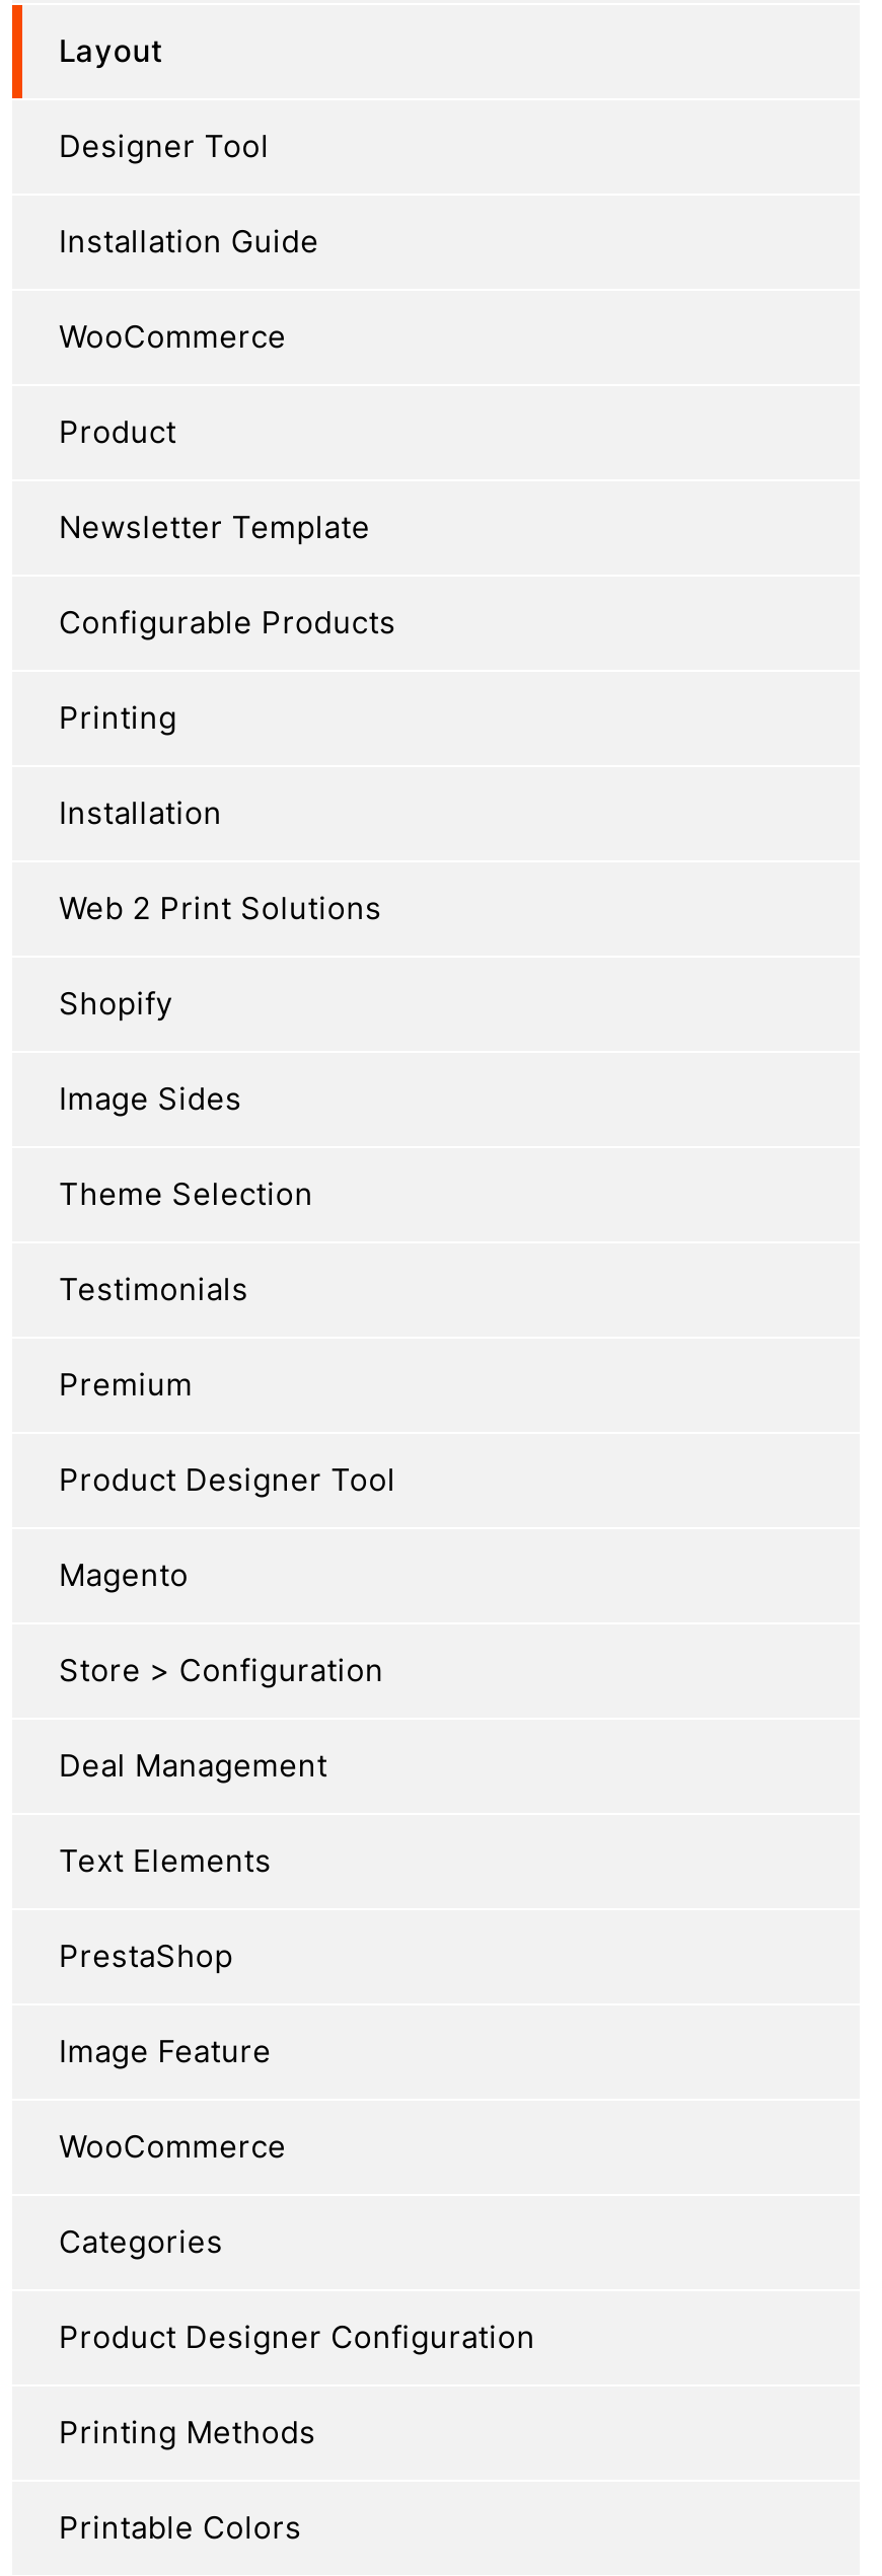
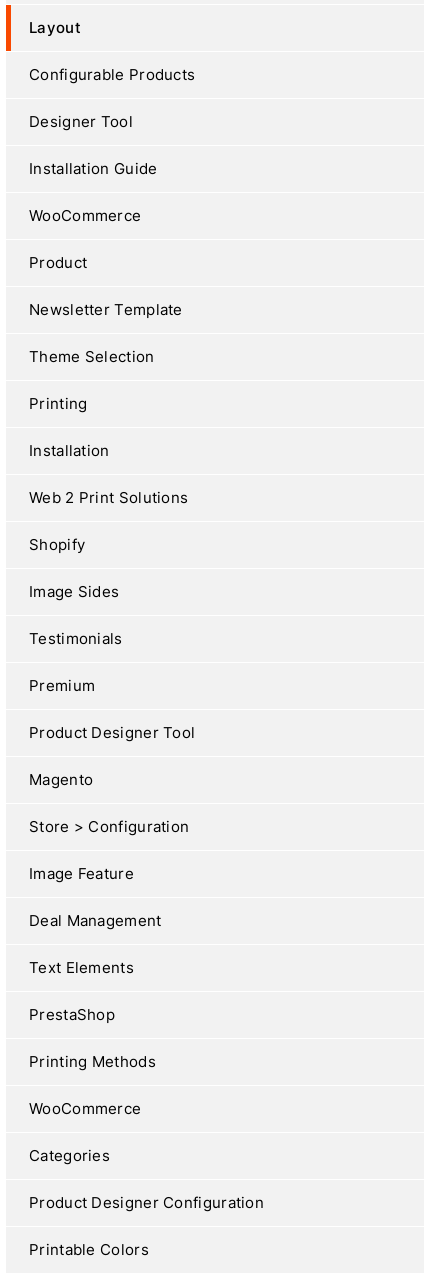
moved [59,124,370,547] -> [29,111,183,320]: Designer Tool | Installation Guide | WooCommerce | Product | Newsletter Template
moved [59,600,396,642] -> [29,64,195,85]: Configurable Products
moved [59,695,382,1119] -> [29,393,188,602]: Printing | Installation | Web 2 Print Solutions | Shopify | Image Sides
moved [59,1171,313,1214] -> [29,346,154,367]: Theme Selection
moved [59,1743,327,1976] -> [29,910,161,1025]: Deal Management | Text Elements | PrestaShop
moved [59,2029,271,2071] -> [29,863,134,884]: Image Feature
moved [59,2124,535,2357] -> [29,1098,264,1213]: WooCommerce | Categories | Product Designer Configuration
moved [59,2410,316,2452] -> [29,1051,156,1072]: Printing Methods

